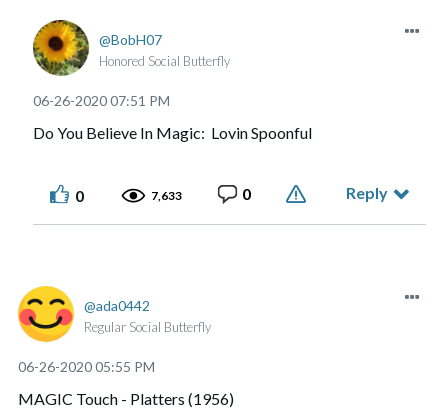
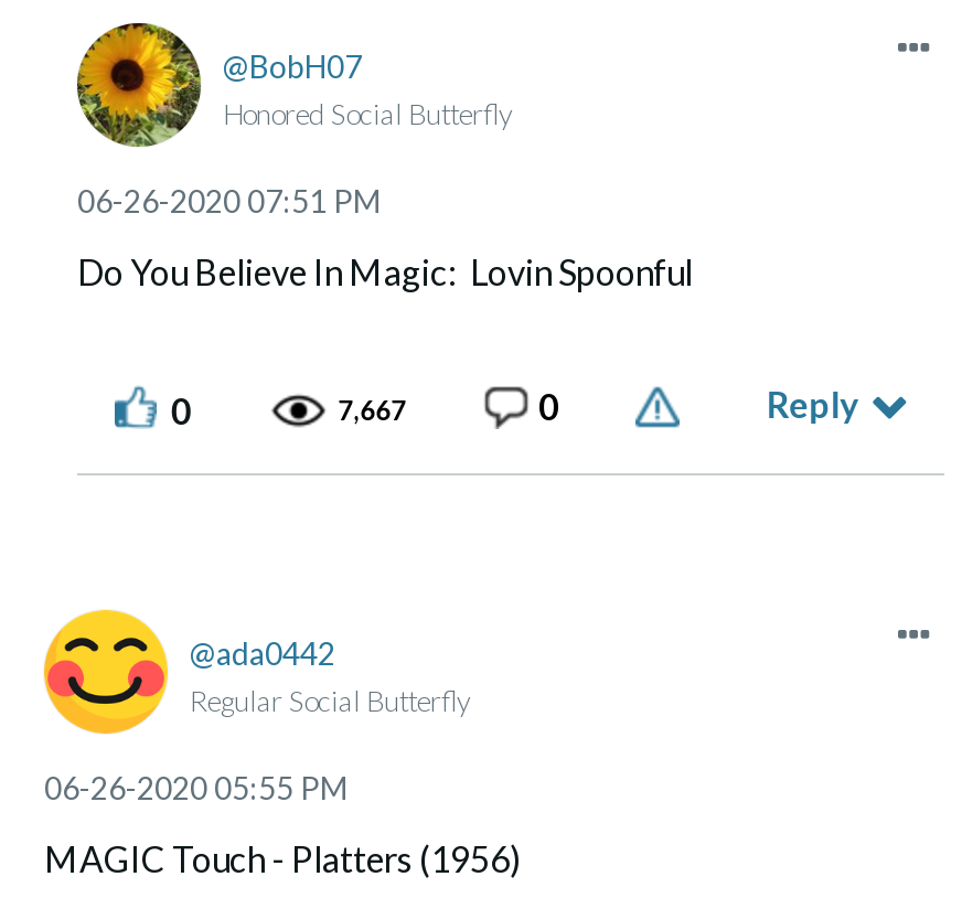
[151,188,182,203] 7,633 -> [338,393,406,426] 7,667

